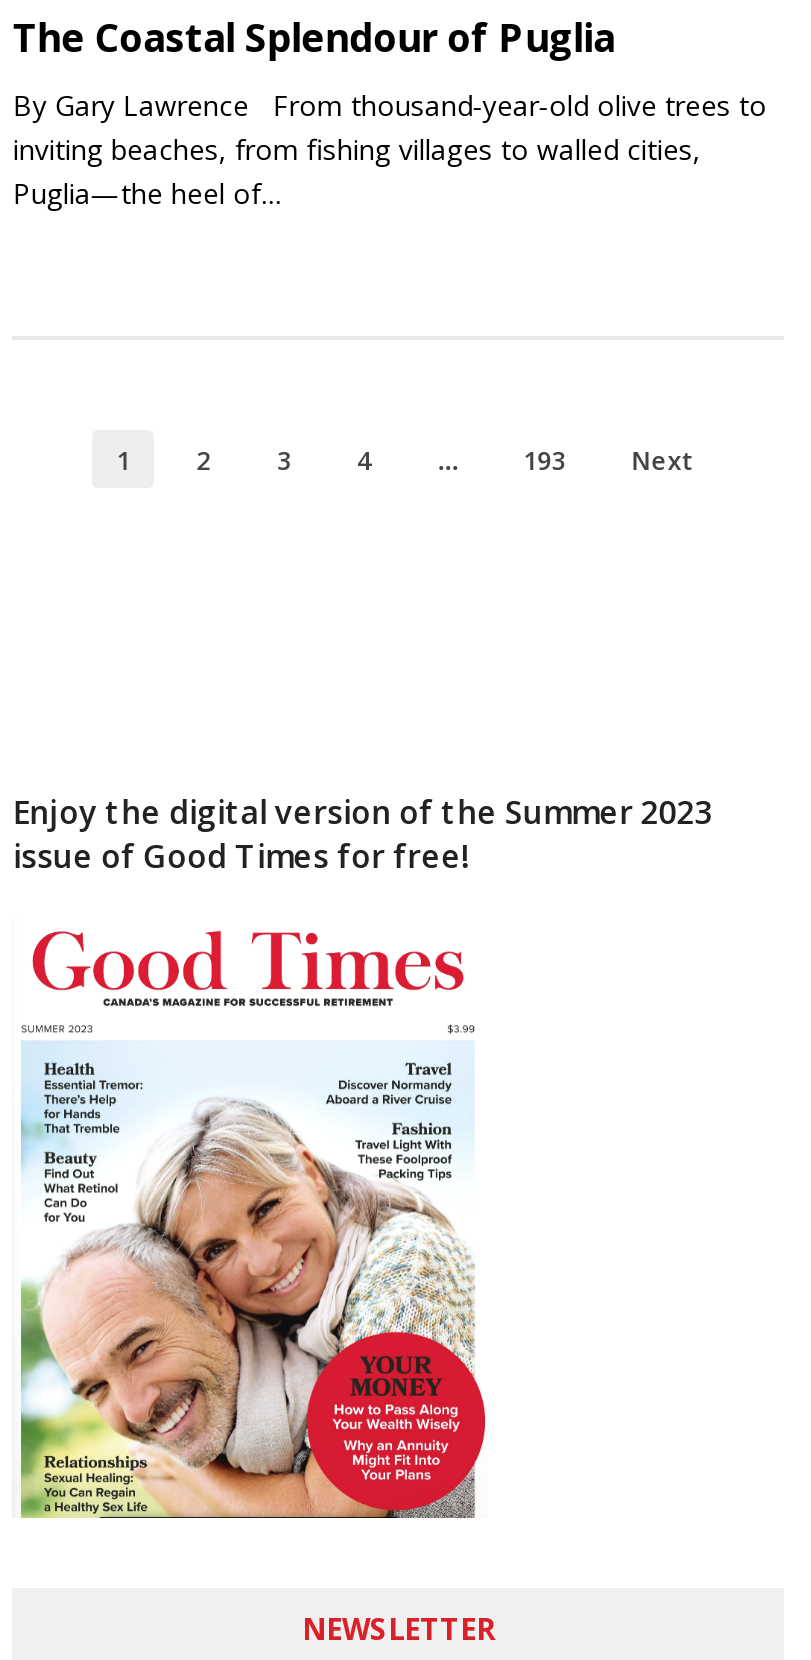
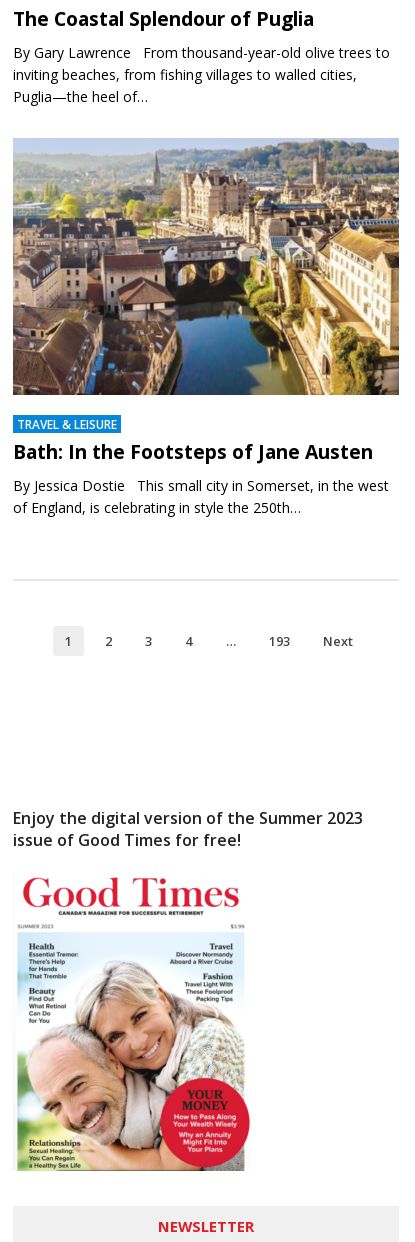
none -> [12,138,400,517] [image] | TRAVEL & LEISURE | Bath: In the Footsteps of Jane Austen | By Jessica Dostie This small city in Somerset, in the west | of England, is celebrating in style the 250th…

